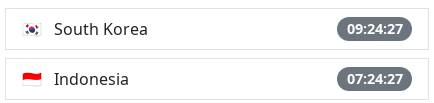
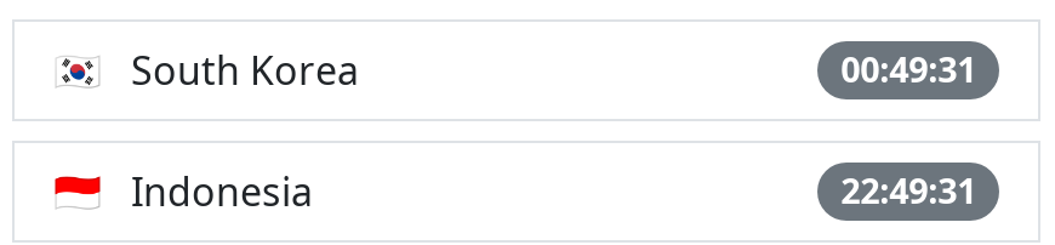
[347,19,403,38] 09:24:27 -> [841,46,976,92] 00:49:31
[347,69,403,88] 07:24:27 -> [841,168,976,214] 22:49:31

